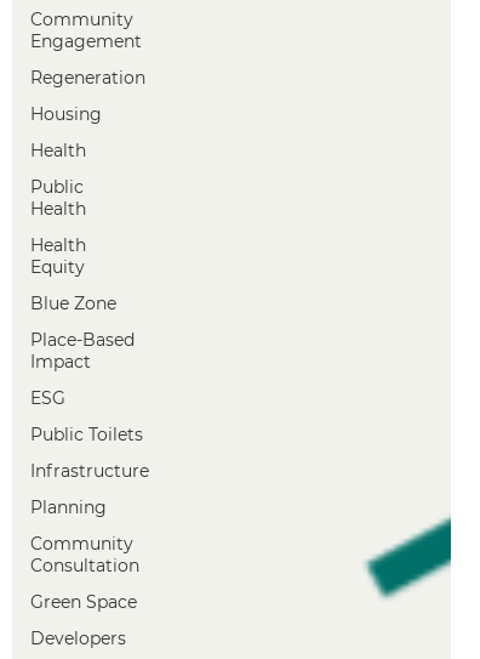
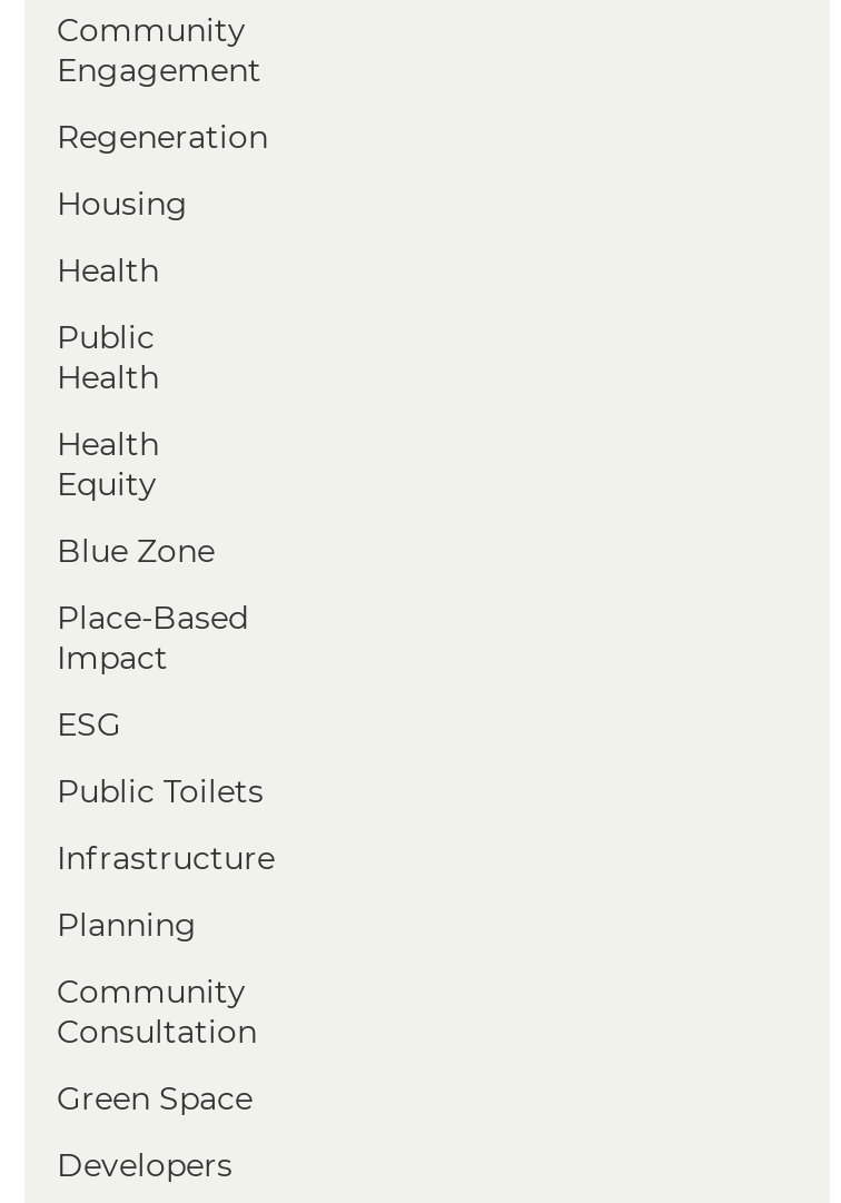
[362,515,452,601] [image] -> none

